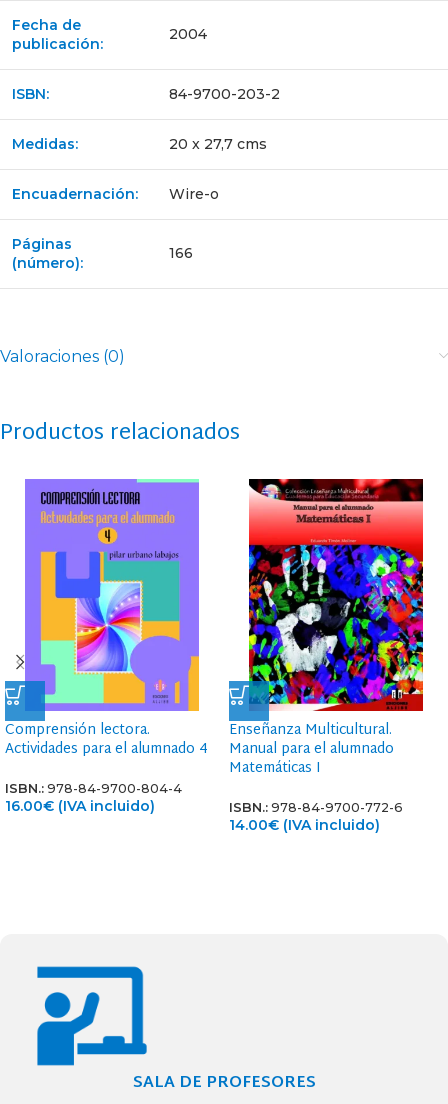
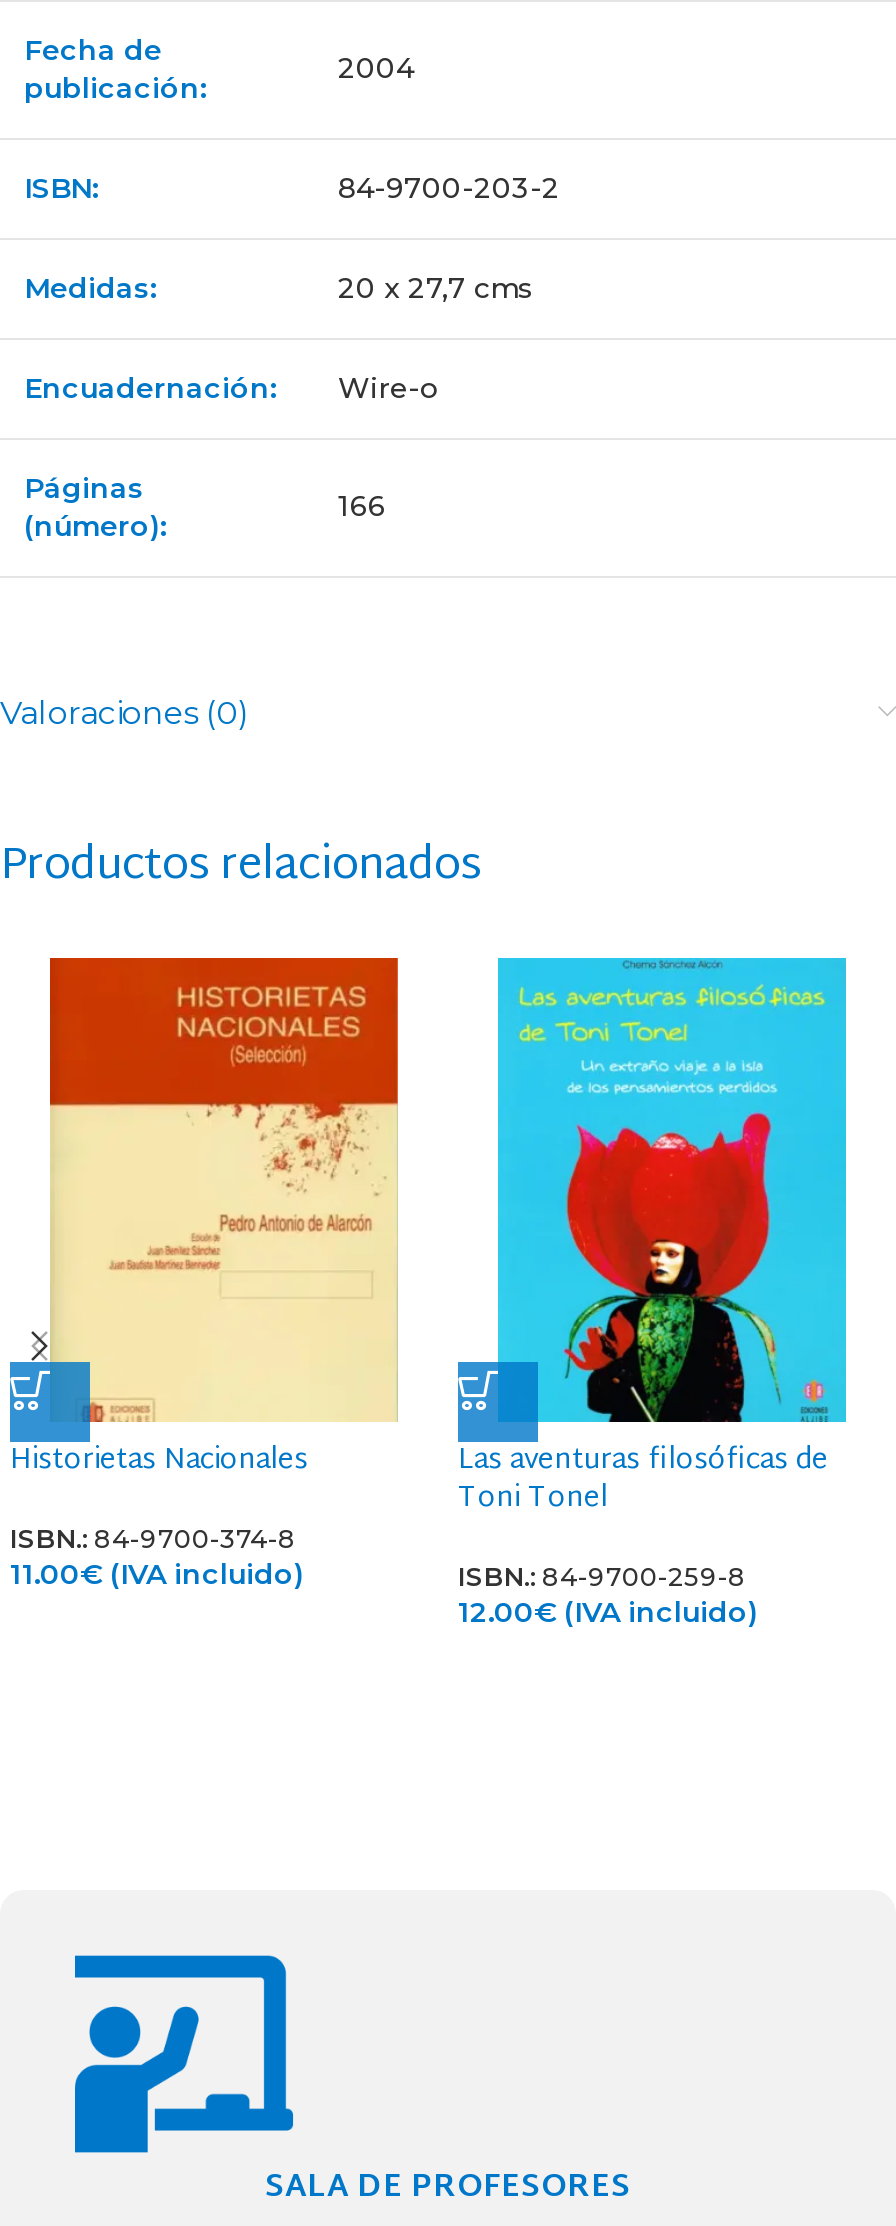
[5,478,208,762] [image] | Comprensión lectora. | Actividades para el alumnado 4 -> [10,956,400,1486] [image] | Historietas Nacionales
[229,478,424,781] [image] | Enseñanza Multicultural. | Manual para el alumnado | Matemáticas I -> [458,956,848,1524] [image] | Las aventuras filosóficas de | Toni Tonel
[5,781,182,815] ISBN.: 978-84-9700-804-4 | 16.00€ (IVA incluido) -> [10,1525,304,1593] ISBN.: 84-9700-374-8 | 11.00€ (IVA incluido)
[229,800,403,834] ISBN.: 978-84-9700-772-6 | 14.00€ (IVA incluido) -> [458,1563,758,1631] ISBN.: 84-9700-259-8 | 12.00€ (IVA incluido)

